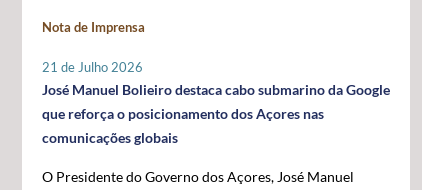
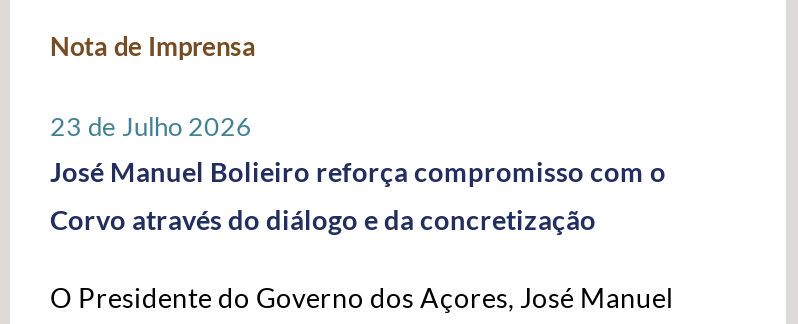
[42,59,390,146] 21 de Julho 2026 | José Manuel Bolieiro destaca cabo submarino da Google | que reforça o posicionamento dos Açores nas | comunicações globais -> [50,110,666,236] 23 de Julho 2026 | José Manuel Bolieiro reforça compromisso com o | Corvo através do diálogo e da concretização

